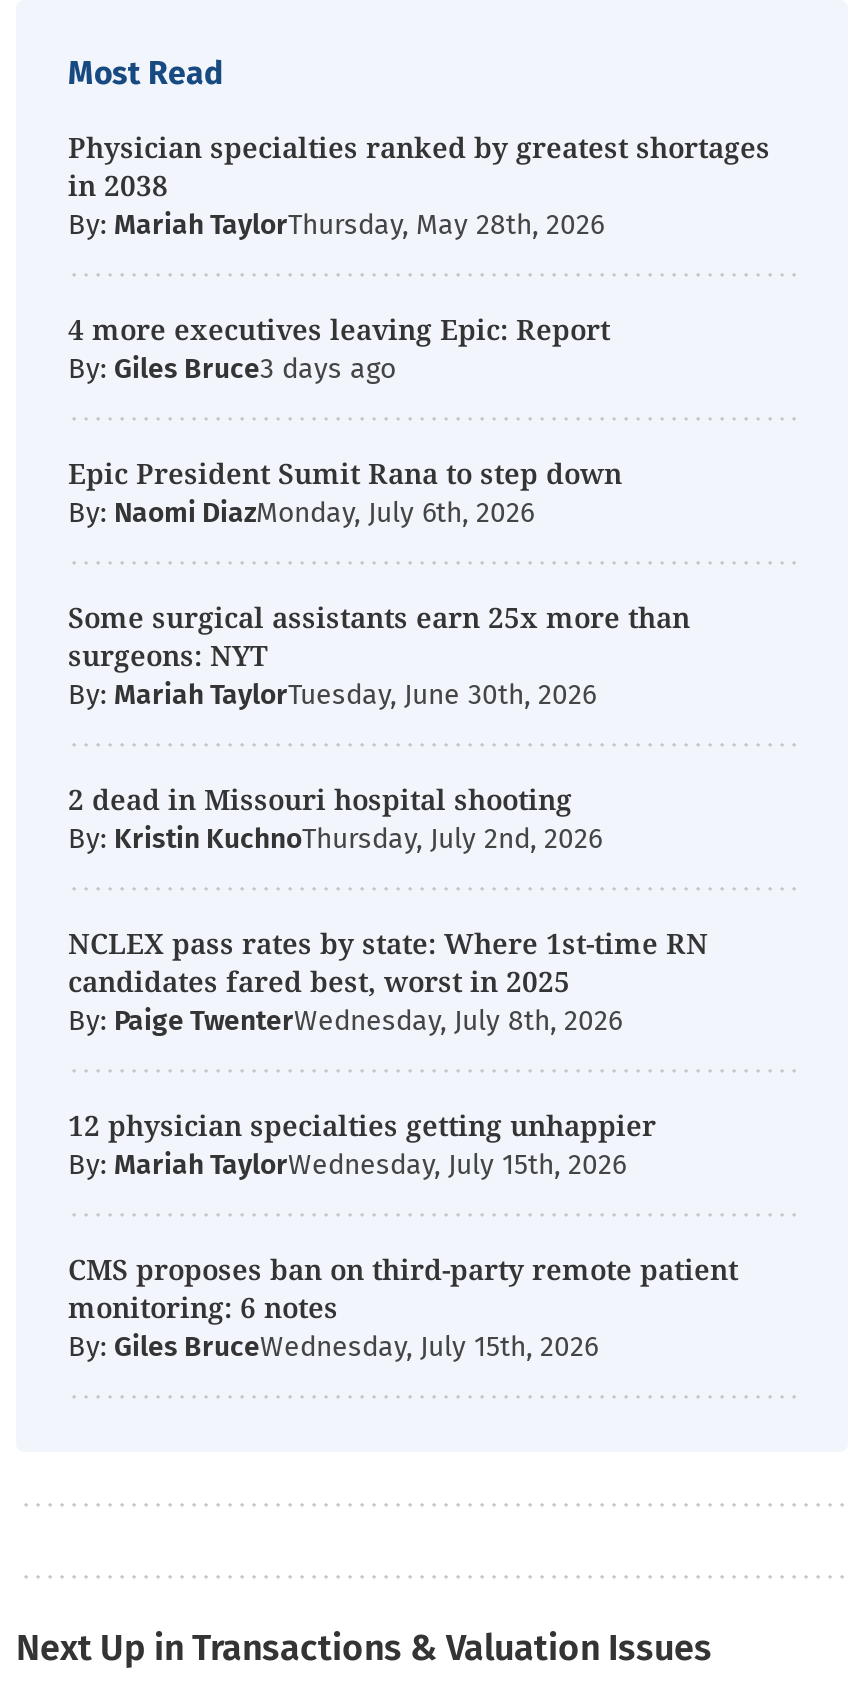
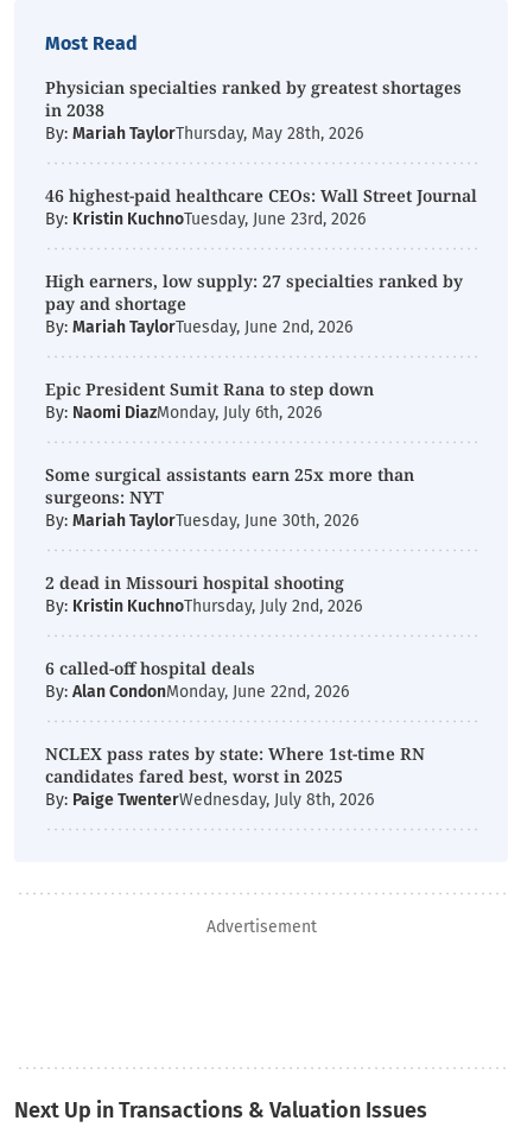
[68,310,610,386] 4 more executives leaving Epic: Report | By: Giles Bruce -> [45,184,477,337] 46 highest-paid healthcare CEOs: Wall Street Journal | By: Kristin KuchnoTuesday, June 23rd, 2026 | High earners, low supply: 27 specialties ranked by | pay and shortage | By: Mariah TaylorTuesday, June 2nd, 2026
none -> [45,657,349,702] 6 called-off hospital deals | By: Alan CondonMonday, June 22nd, 2026
moved [68,924,708,1038] -> [45,742,425,810]: NCLEX pass rates by state: Where 1st-time RN | candidates fared best, worst in 2025 | By: Paige TwenterWednesday, July 8th, 2026
[68,1106,738,1364] 12 physician specialties getting unhappier | By: Mariah TaylorWednesday, July 15th, 2026 | CMS proposes ban on third-party remote patient | monitoring: 6 notes | By: Giles BruceWednesday, July 15th, 2026 -> [206,917,316,937] Advertisement

